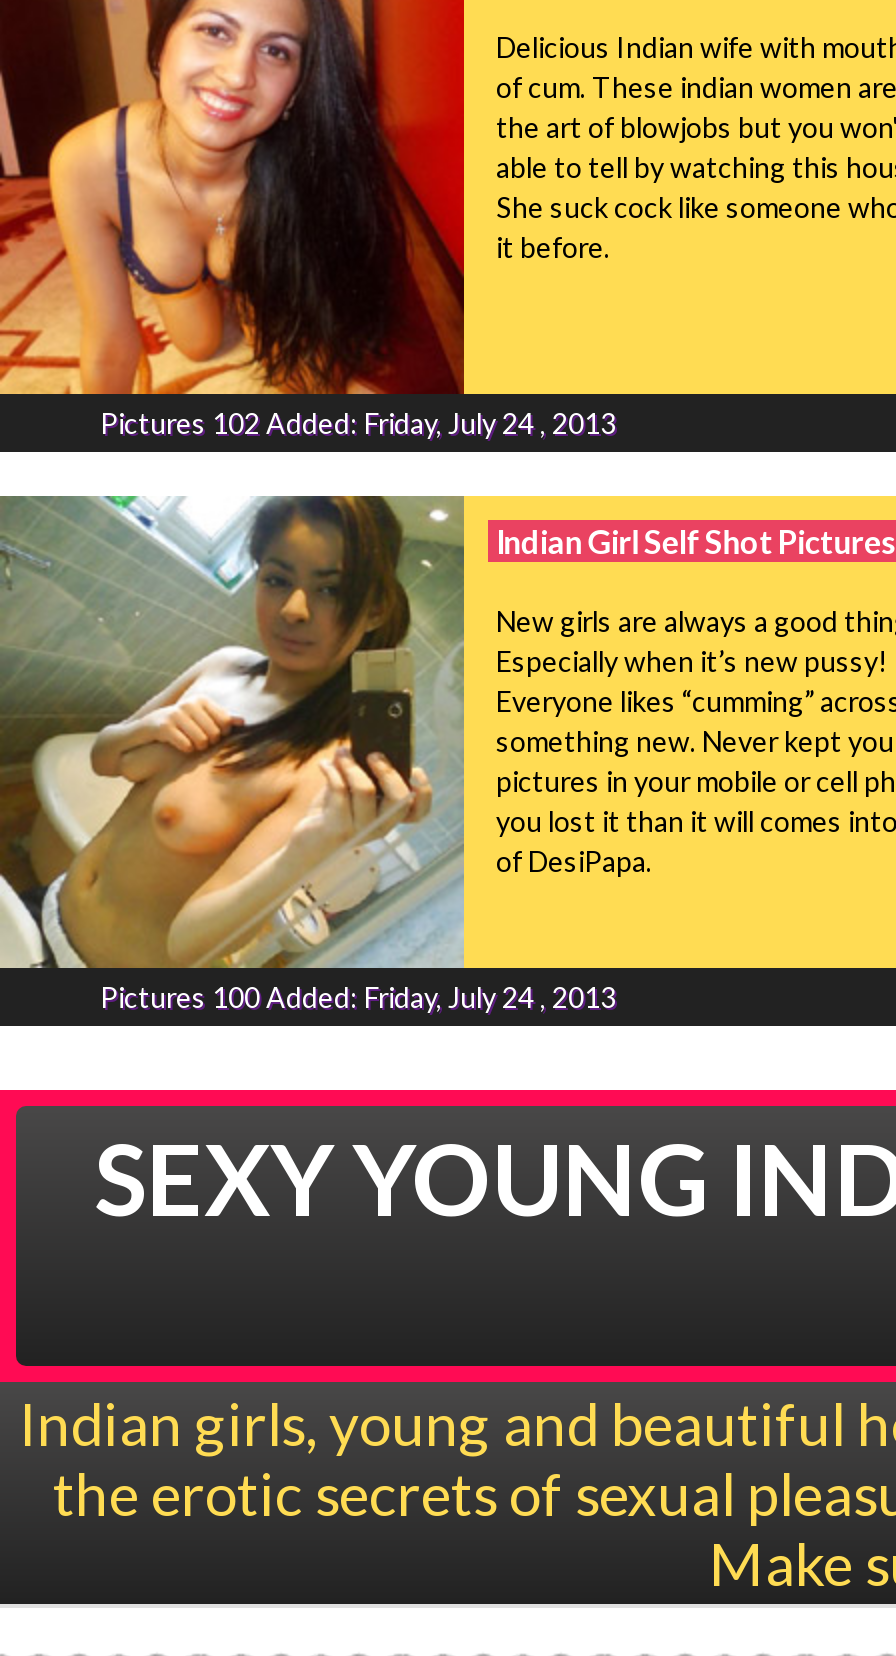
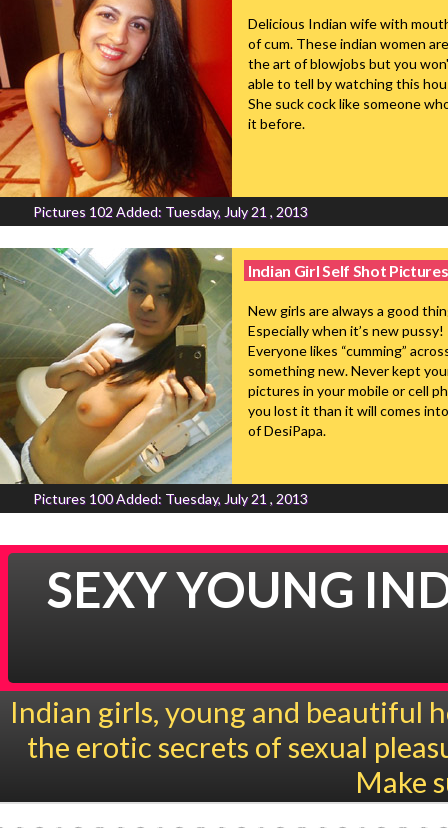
[100,406,616,440] Pictures 102 Added: Friday, July 24 , 2013 -> [33,203,308,220] Pictures 102 Added: Tuesday, July 21 , 2013
[100,980,616,1014] Pictures 100 Added: Friday, July 24 , 2013 -> [33,490,308,507] Pictures 100 Added: Tuesday, July 21 , 2013

